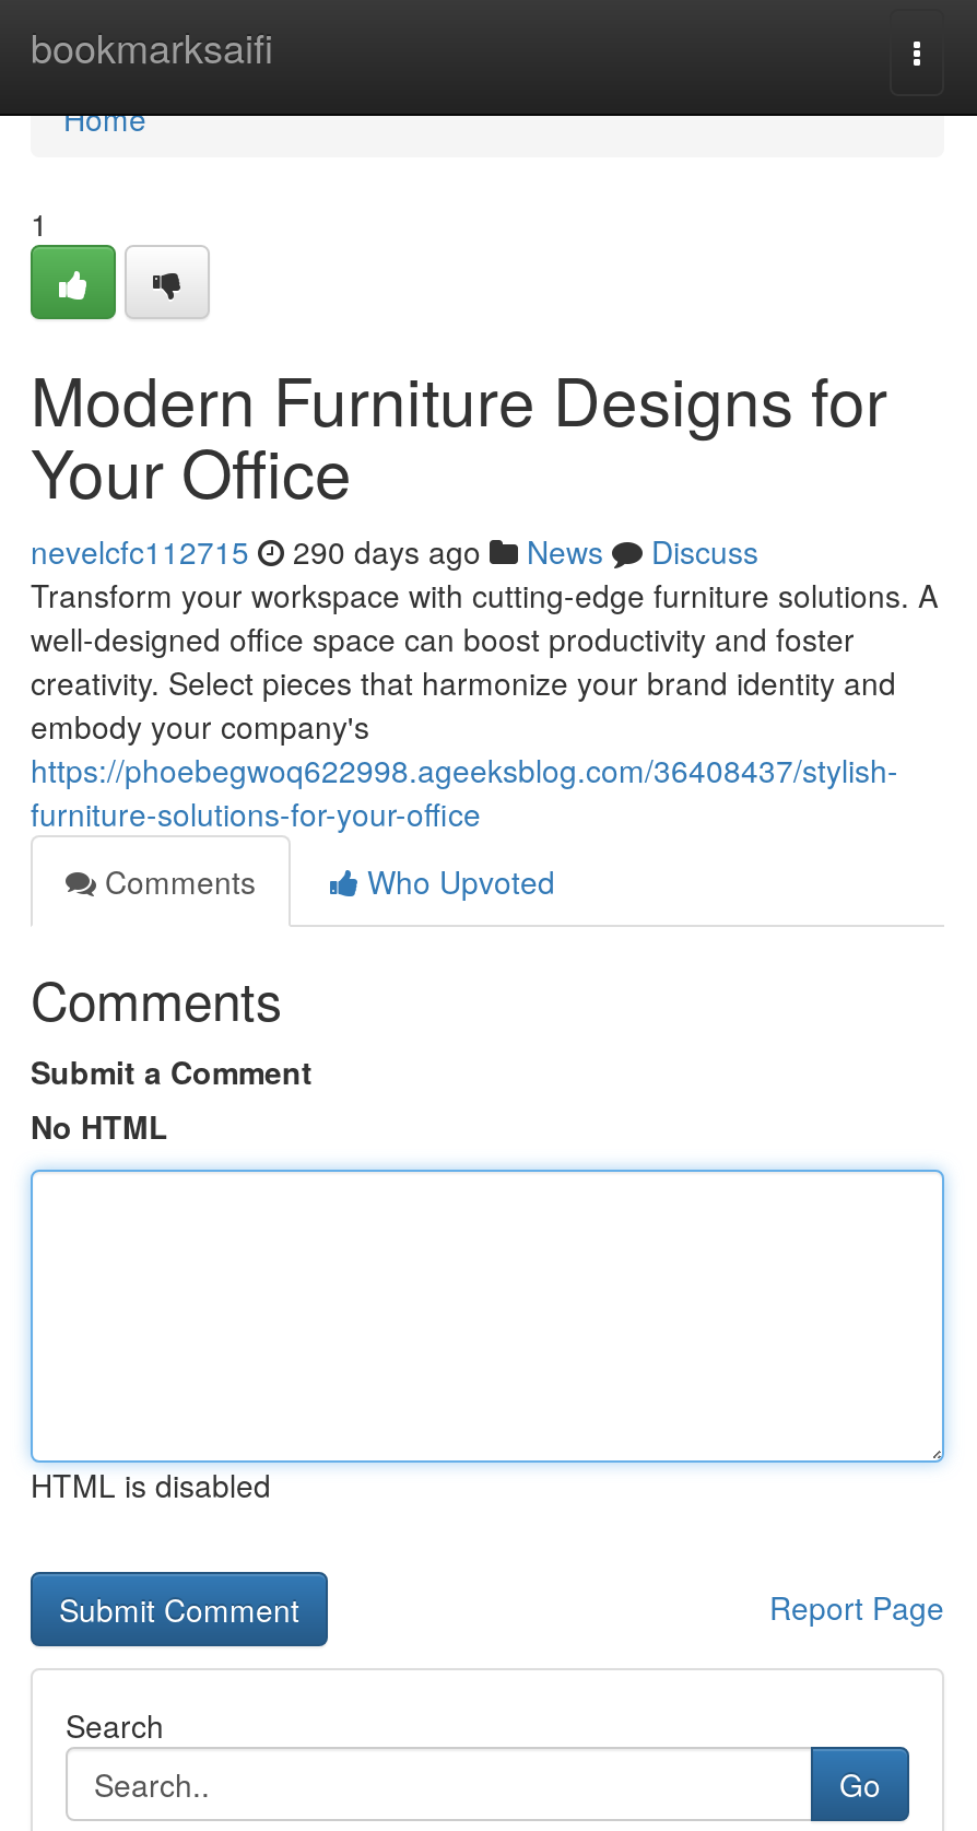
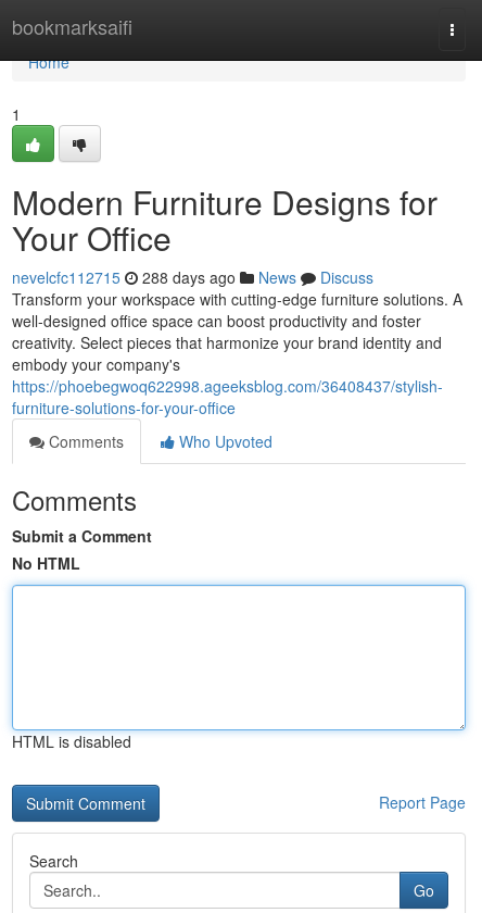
[31,529,758,573] nevelcfc112715 290 days ago News Discuss -> [12,266,373,288] nevelcfc112715 288 days ago News Discuss

